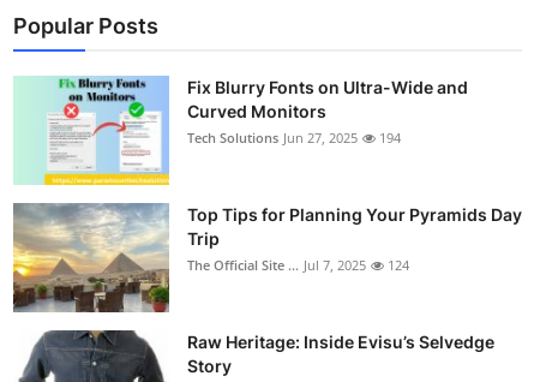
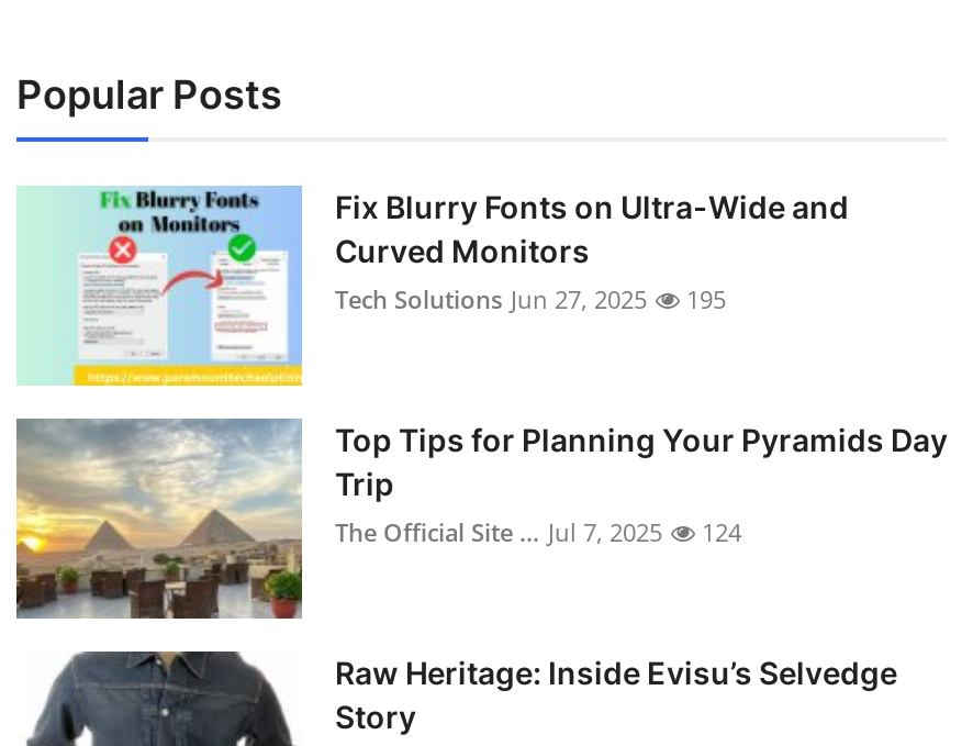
[187,129,401,147] Tech Solutions Jun 27, 2025 194 -> [335,282,726,315] Tech Solutions Jun 27, 2025 195

